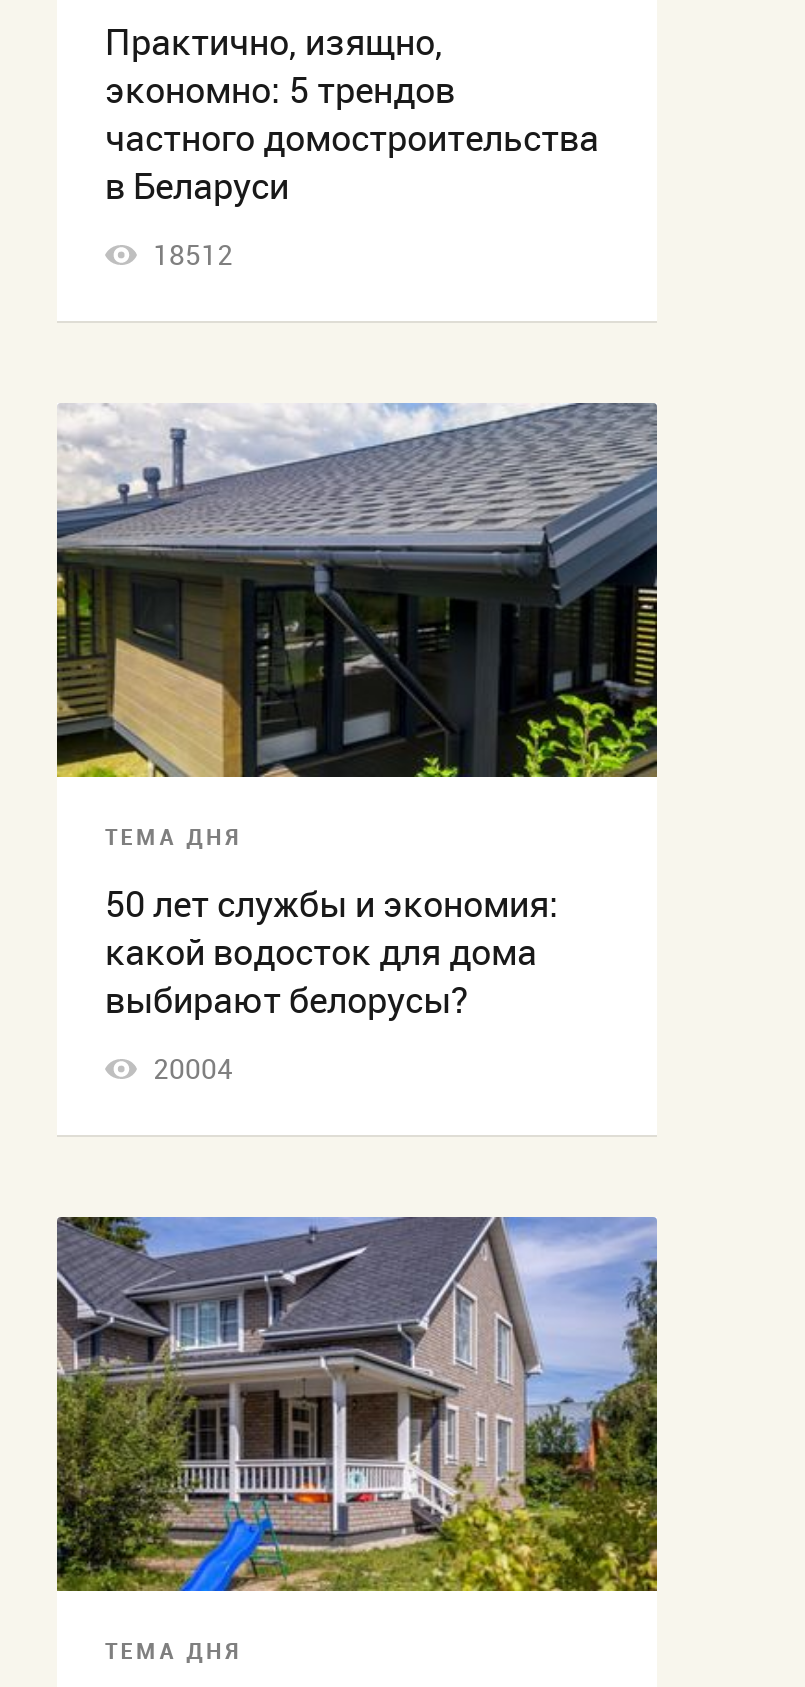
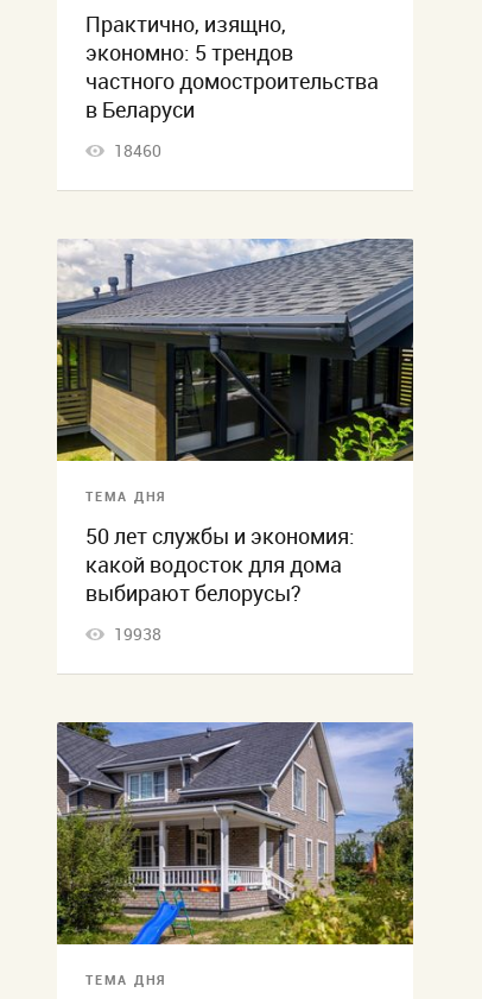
[153,239,233,271] 18512 -> [114,141,161,160] 18460
[153,1053,233,1085] 20004 -> [114,625,161,644] 19938

